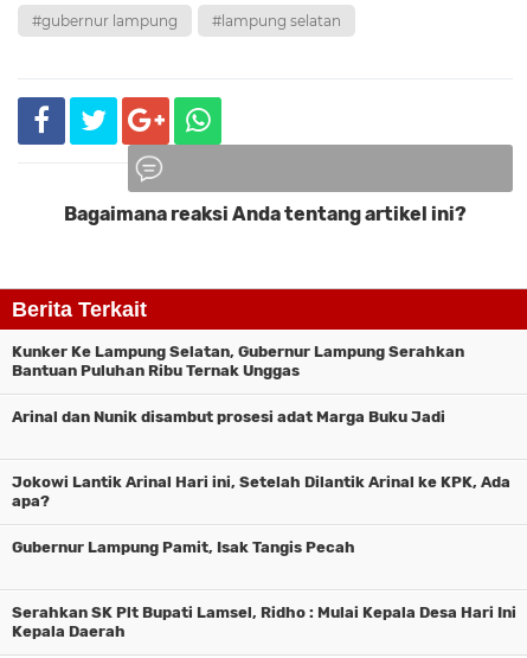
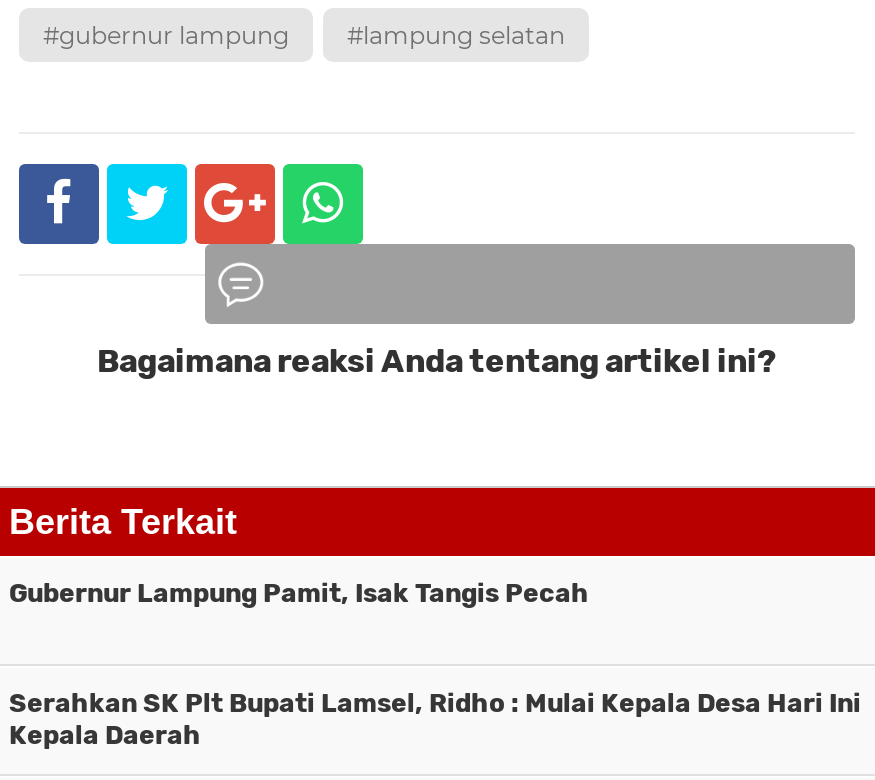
[12,343,464,426] Kunker Ke Lampung Selatan, Gubernur Lampung Serahkan | Bantuan Puluhan Ribu Ternak Unggas | Arinal dan Nunik disambut prosesi adat Marga Buku Jadi -> none
[12,473,510,510] Jokowi Lantik Arinal Hari ini, Setelah Dilantik Arinal ke KPK, Ada | apa? -> none

